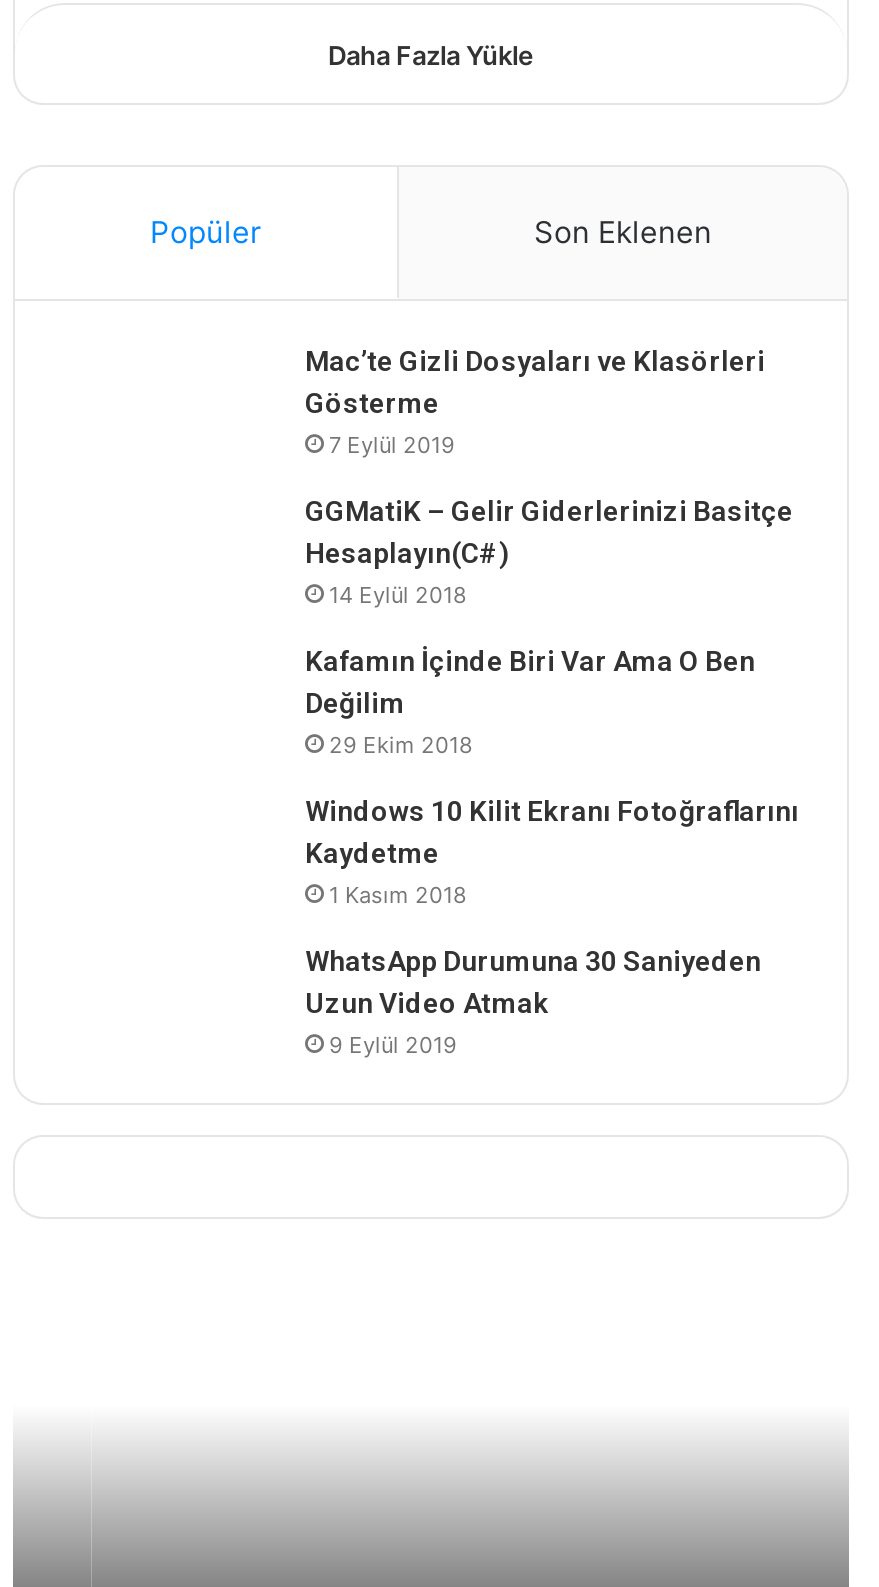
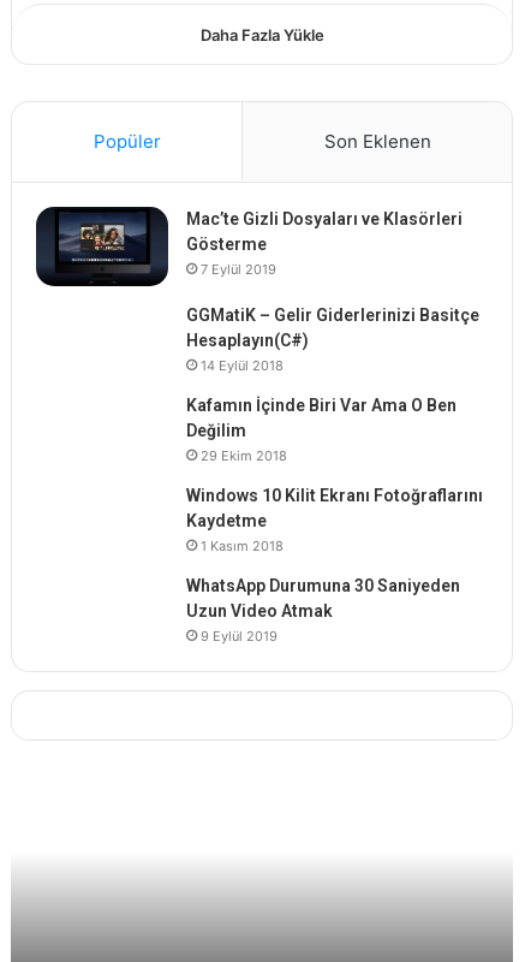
none -> [35,206,169,287] [image]

